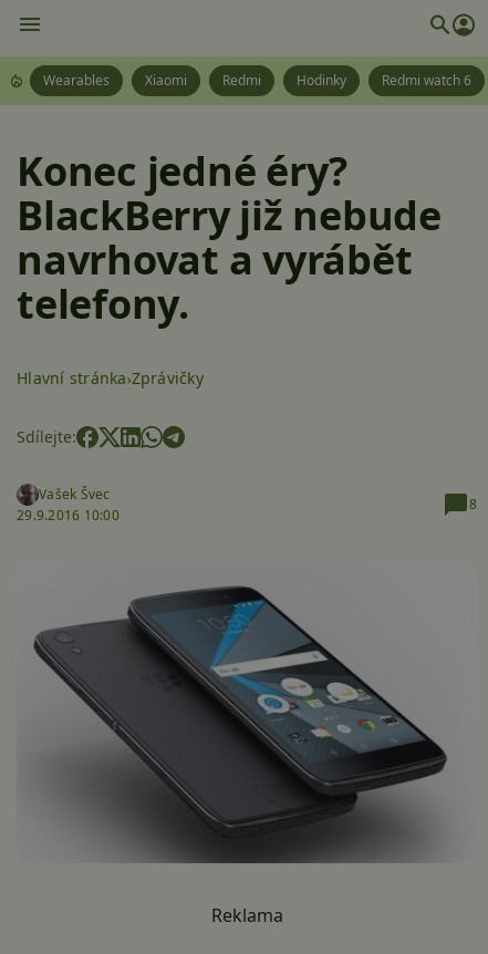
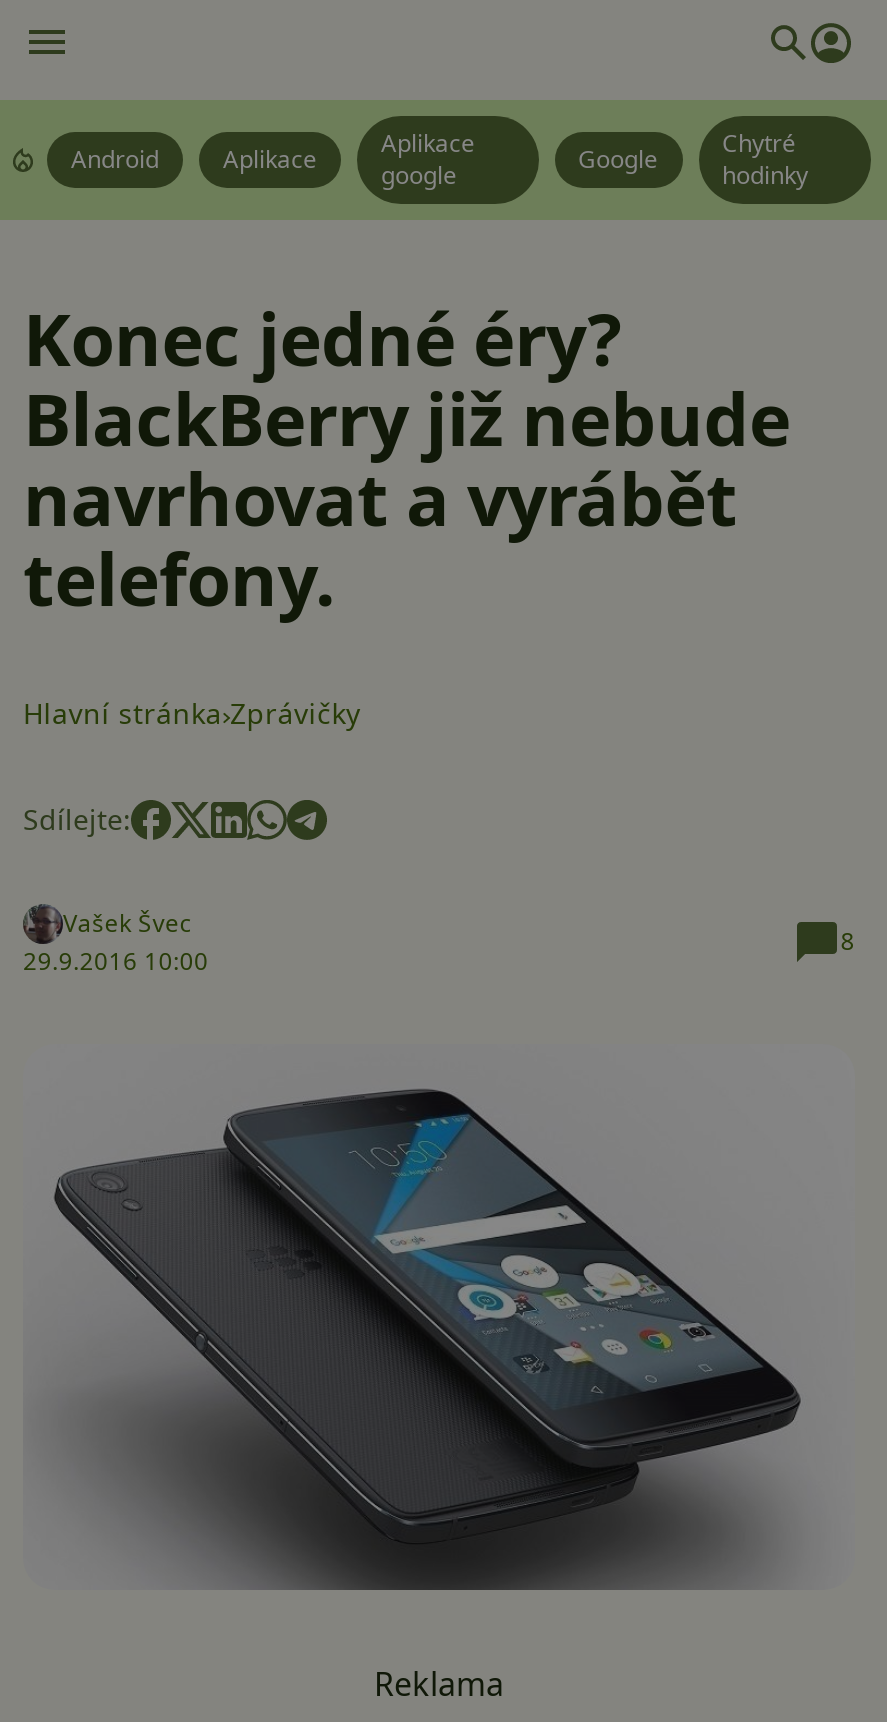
[43,71,471,90] Wearables | Xiaomi | Redmi | Hodinky | Redmi watch 6 -> [71,126,808,192] Android | Aplikace | Aplikace | google | Google | Chytré | hodinky

